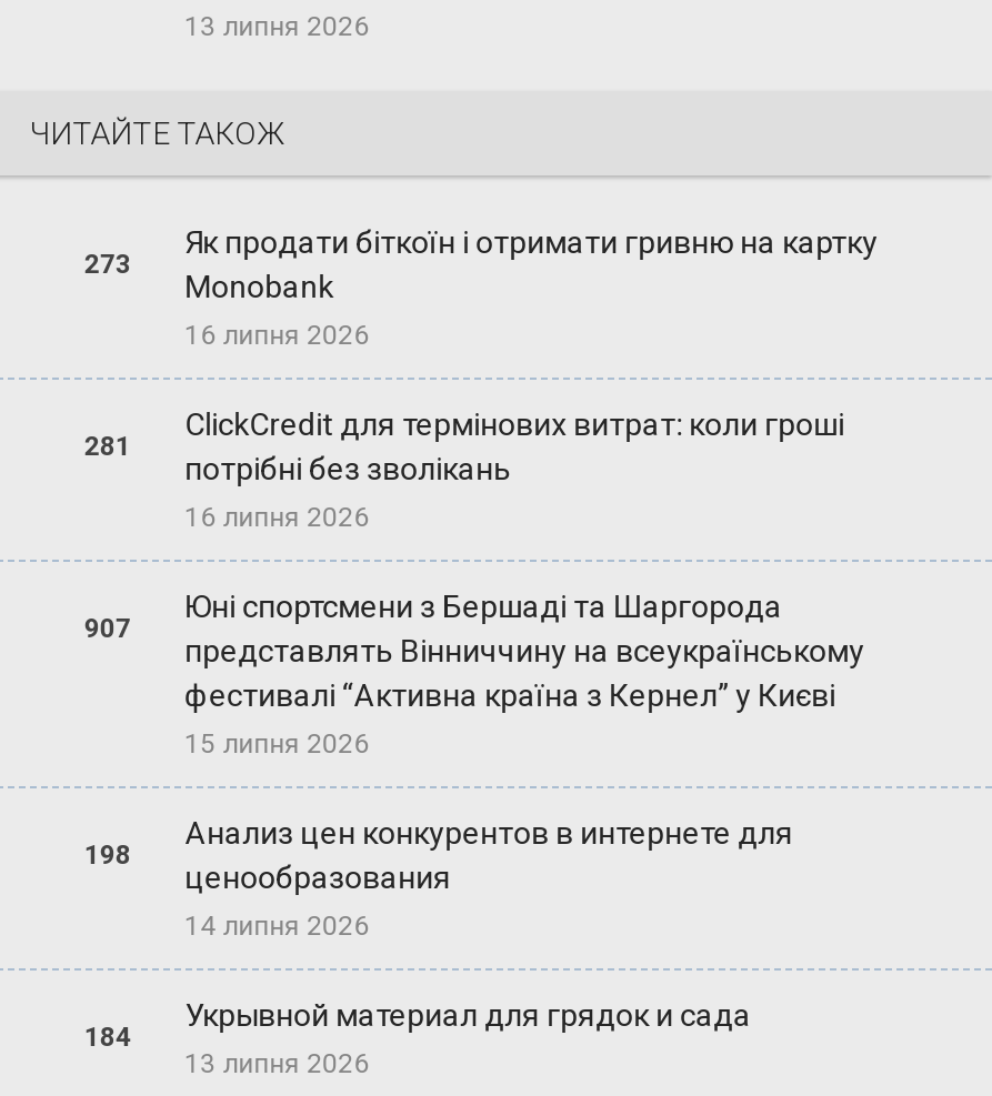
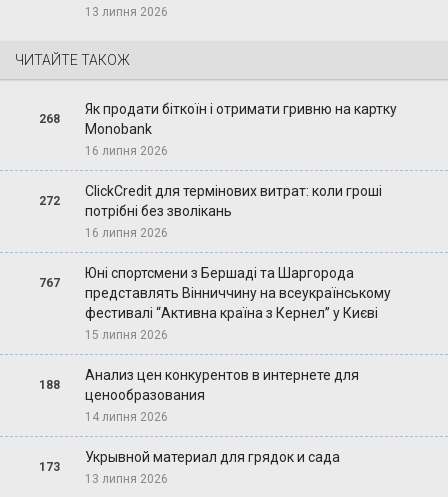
[84,249,131,280] 273 -> [39,112,60,126] 268
[84,431,131,462] 281 -> [39,194,60,208] 272
[84,613,131,644] 907 -> [39,276,60,290] 767
[84,839,131,870] 198 -> [39,378,60,392] 188
[84,1021,131,1052] 184 -> [39,460,60,474] 173

